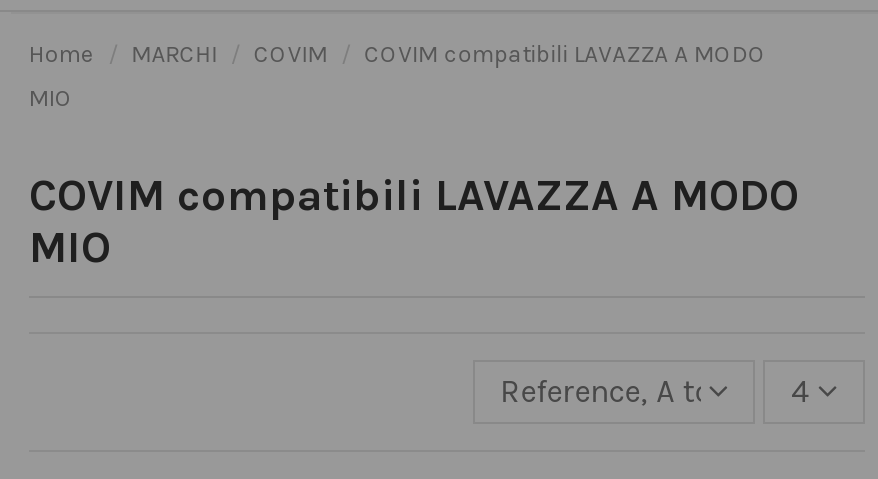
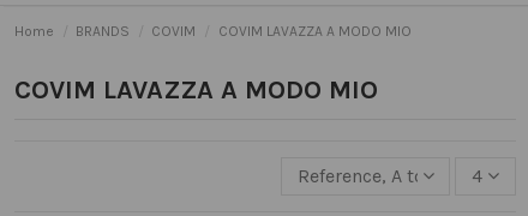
[29,39,799,273] COVIM compatibili LAVAZZA A MODO | MIO | COVIM compatibili LAVAZZA A MODO | MIO -> [14,22,411,105] COVIM LAVAZZA A MODO MIO | COVIM LAVAZZA A MODO MIO
[131,39,217,67] MARCHI -> [76,22,130,39] BRANDS

